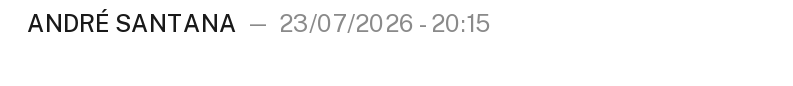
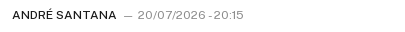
[27,10,491,38] ANDRÉ SANTANA 23/07/2026 - 20:15 -> [12,8,244,22] ANDRÉ SANTANA 20/07/2026 - 20:15

